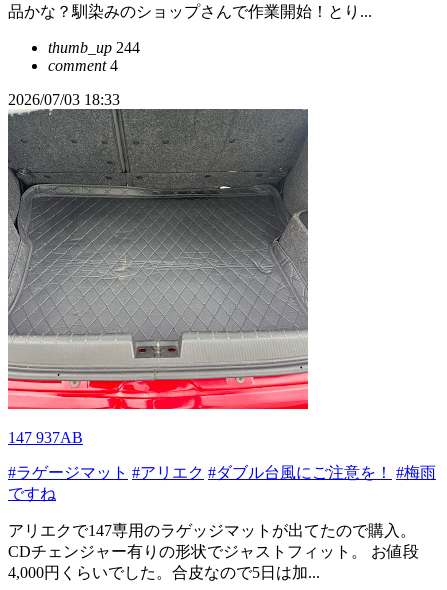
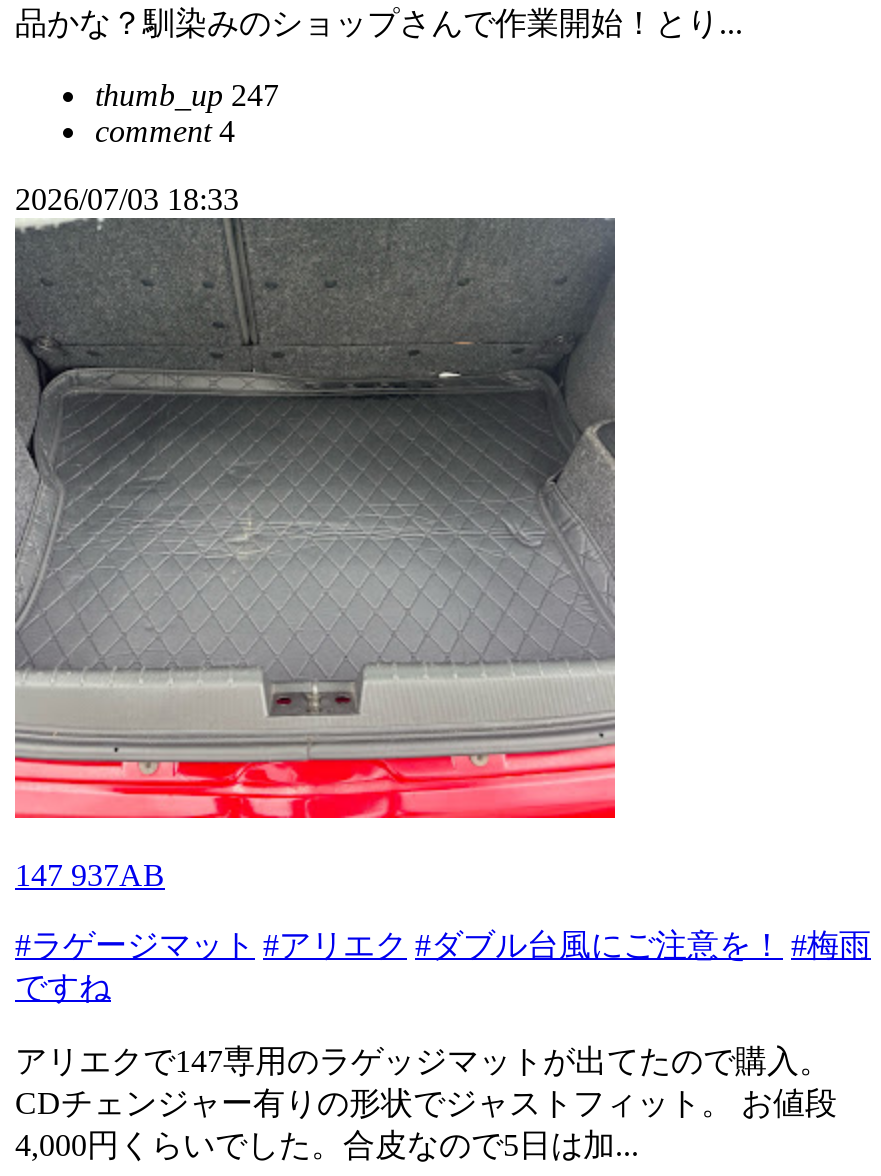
[48,39,140,56] thumb_up 244 -> [95,78,279,112] thumb_up 247

